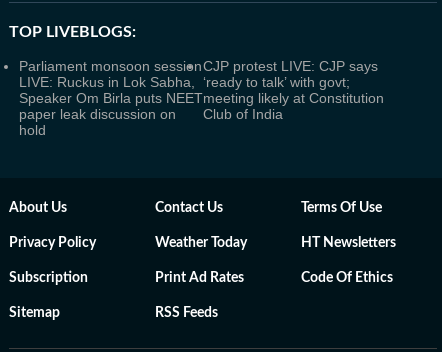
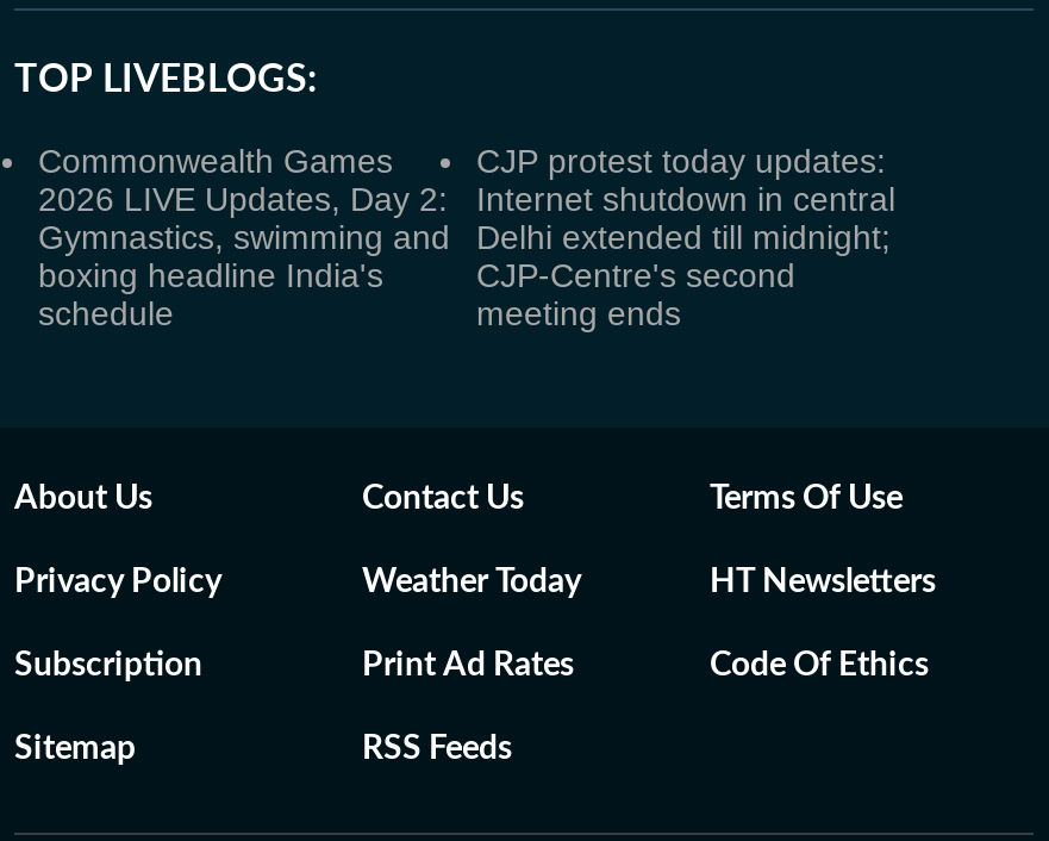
[19,58,203,138] Parliament monsoon session | LIVE: Ruckus in Lok Sabha, | Speaker Om Birla puts NEET | paper leak discussion on | hold -> [38,141,450,332] Commonwealth Games | 2026 LIVE Updates, Day 2: | Gymnastics, swimming and | boxing headline India's | schedule
[203,58,384,122] CJP protest LIVE: CJP says | ‘ready to talk’ with govt; | meeting likely at Constitution | Club of India -> [476,141,895,332] CJP protest today updates: | Internet shutdown in central | Delhi extended till midnight; | CJP-Centre's second | meeting ends

